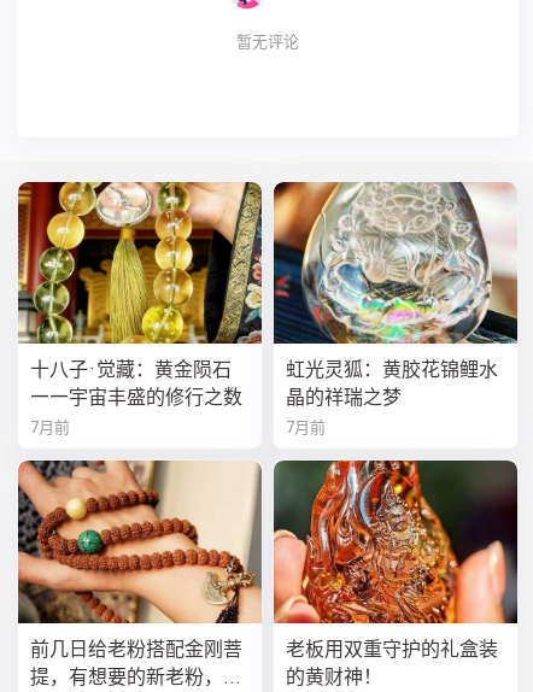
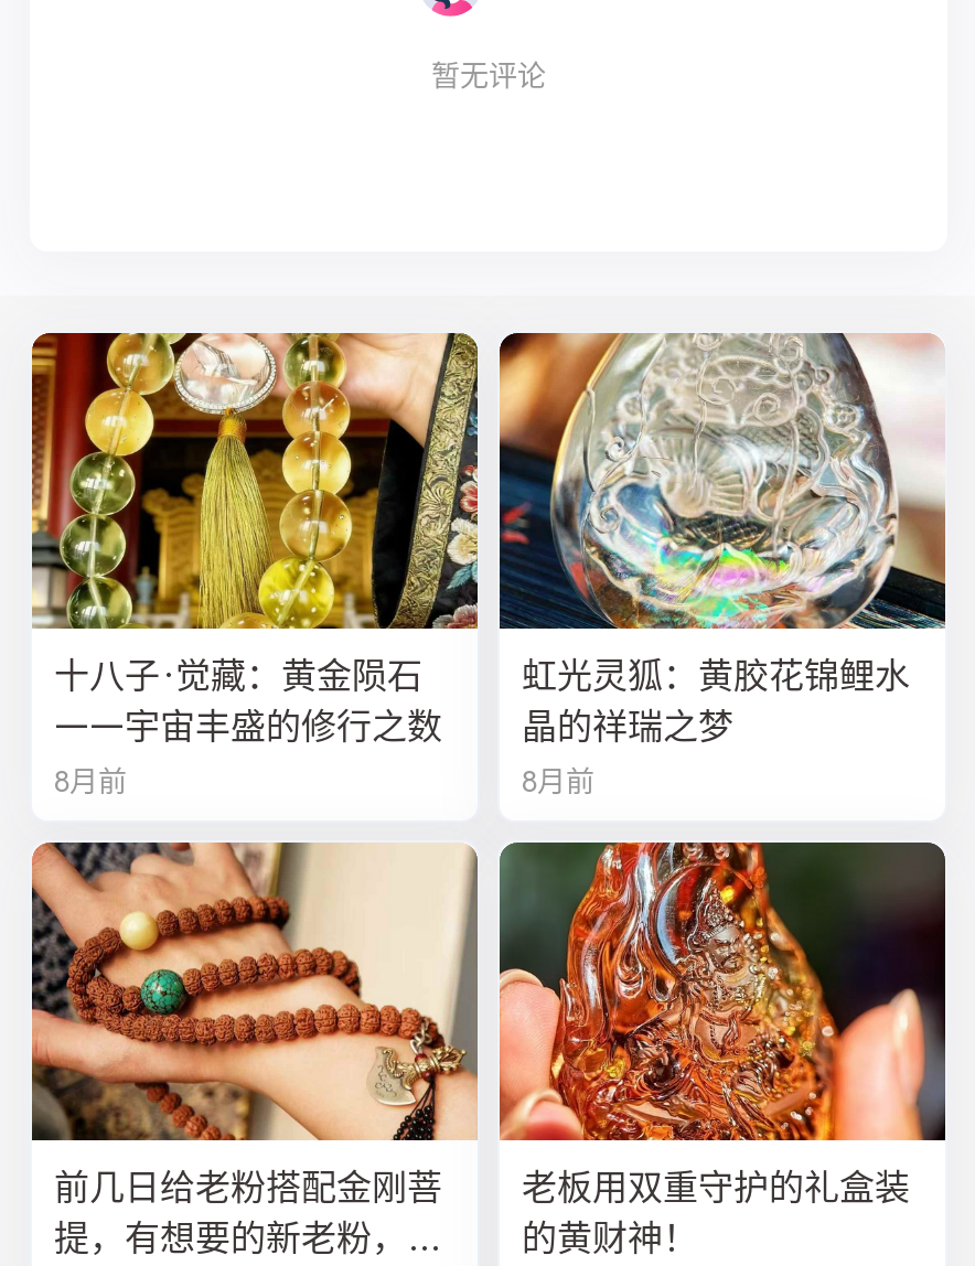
[30,419,70,437] 7月前 -> [54,766,127,799] 8月前
[286,419,326,437] 7月前 -> [522,766,594,799] 8月前

